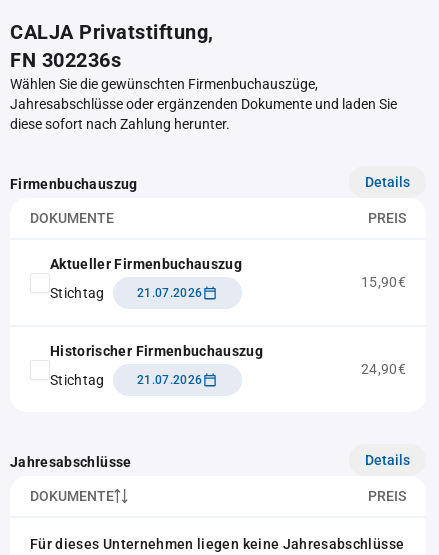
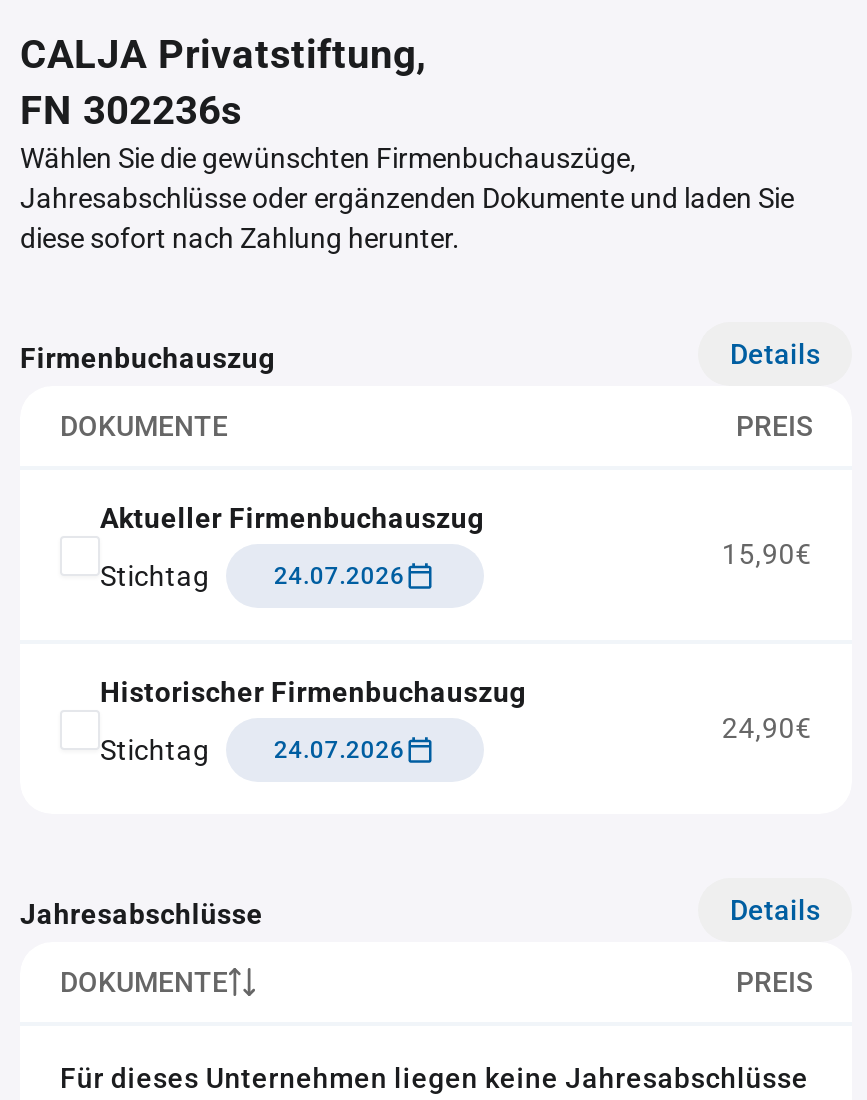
[137,286,202,300] 21.07.2026 -> [274,562,405,590] 24.07.2026
[137,373,202,387] 21.07.2026 -> [274,736,405,764] 24.07.2026

